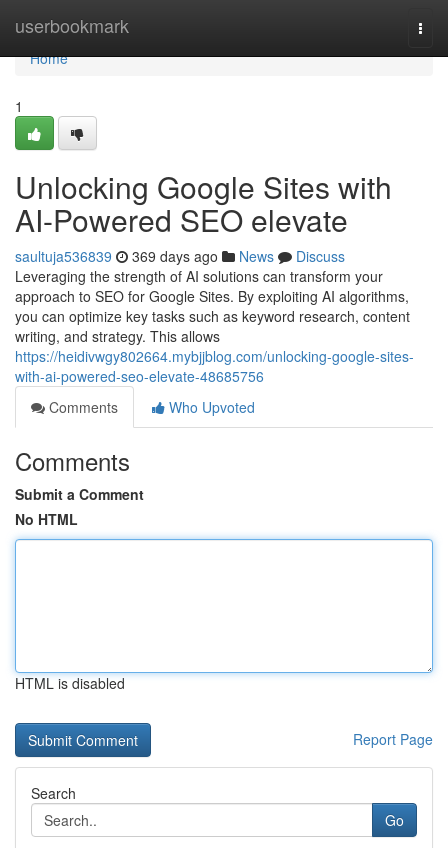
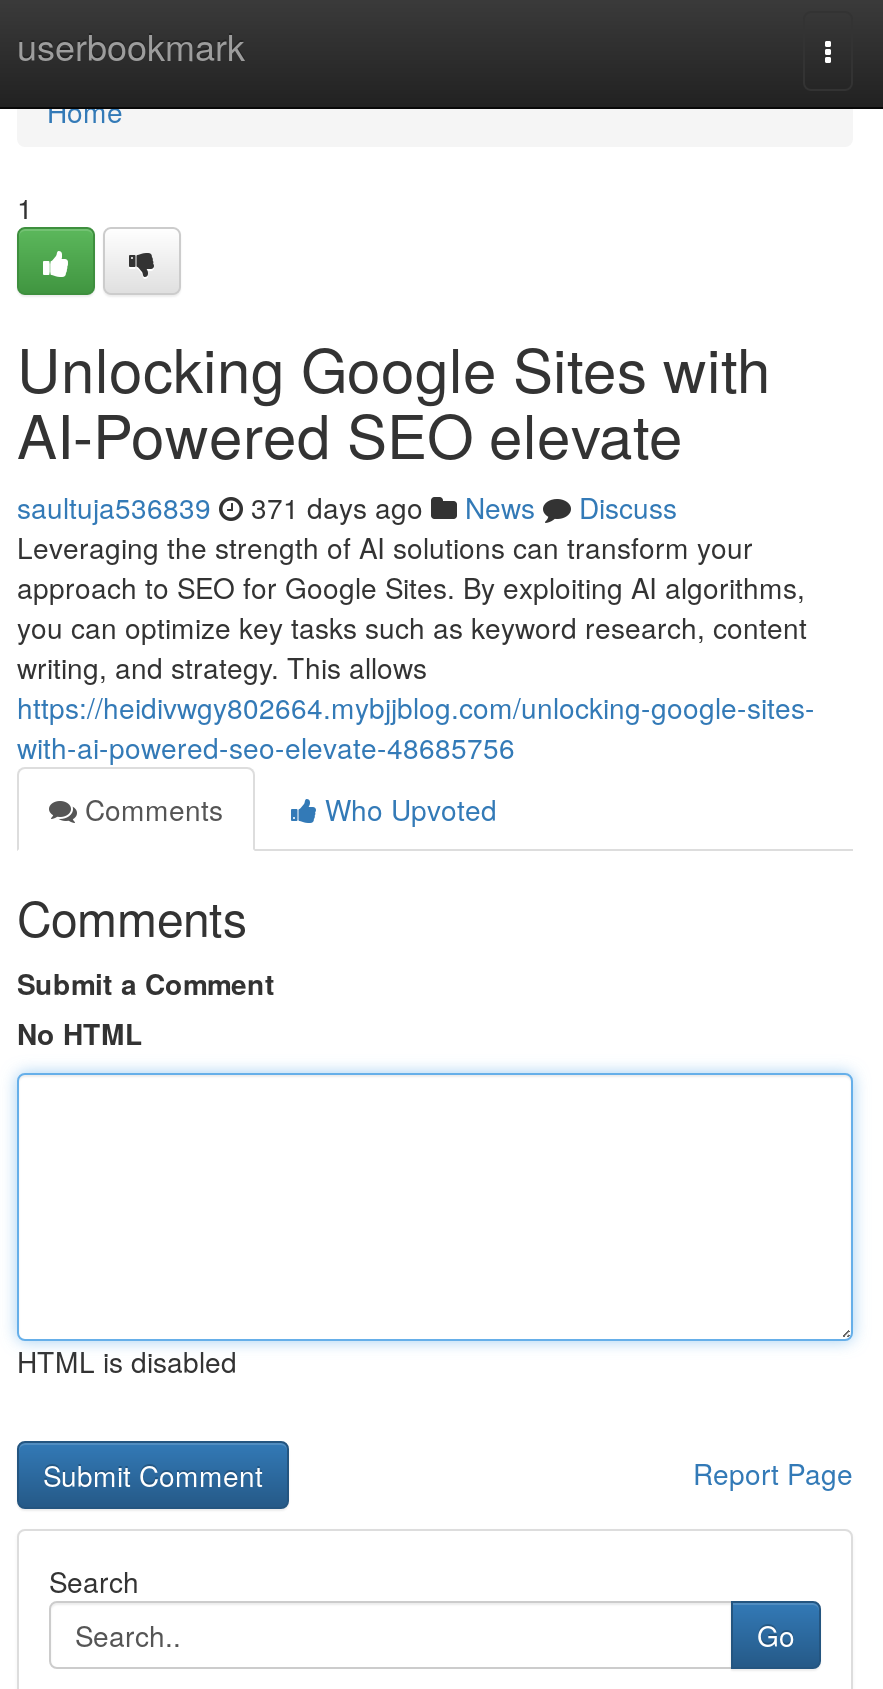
[15,246,345,266] saultuja536839 369 days ago News Discuss -> [17,487,677,527] saultuja536839 371 days ago News Discuss

